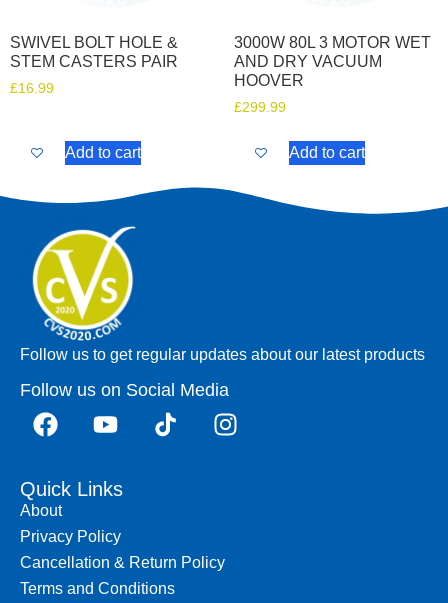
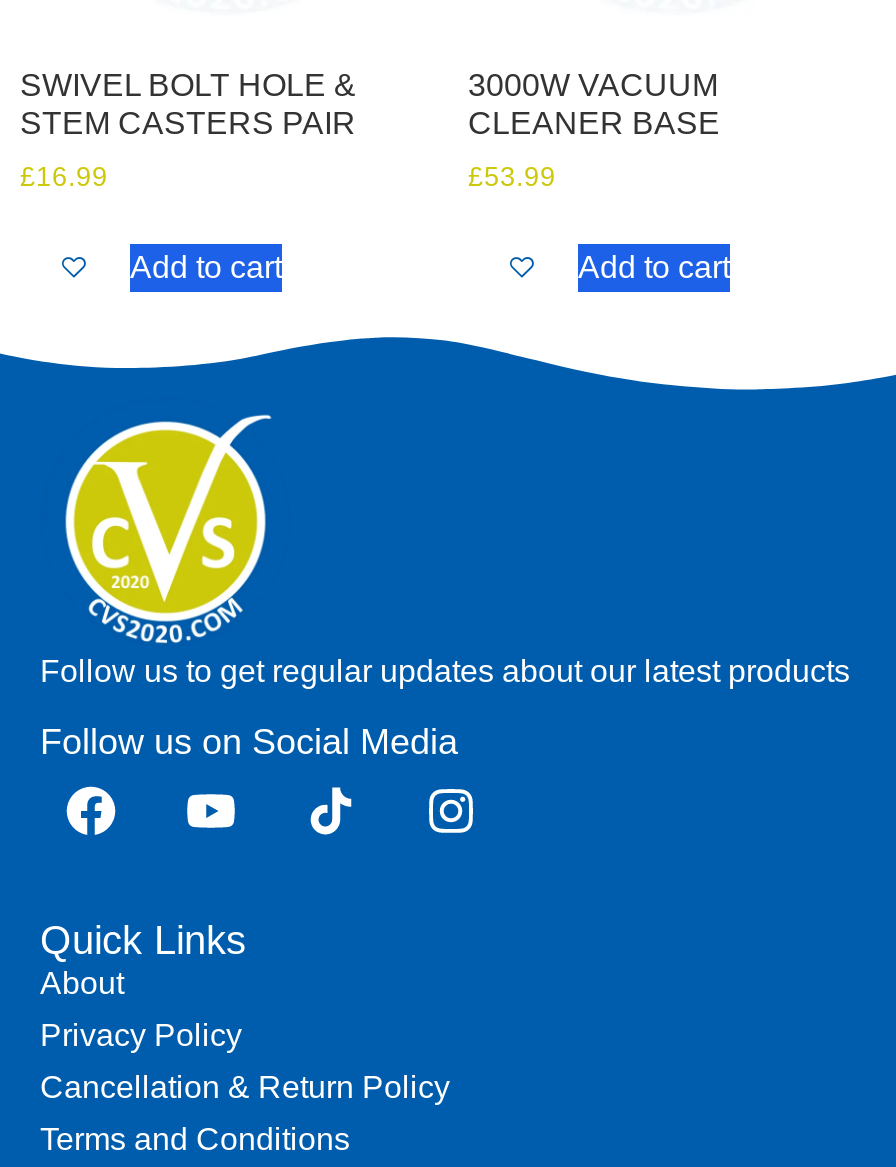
[234,34,431,89] 3000W 80L 3 MOTOR WET | AND DRY VACUUM | HOOVER -> [468,67,720,139] 3000W VACUUM | CLEANER BASE
[234,100,286,115] £299.99 -> [468,161,556,191] £53.99

